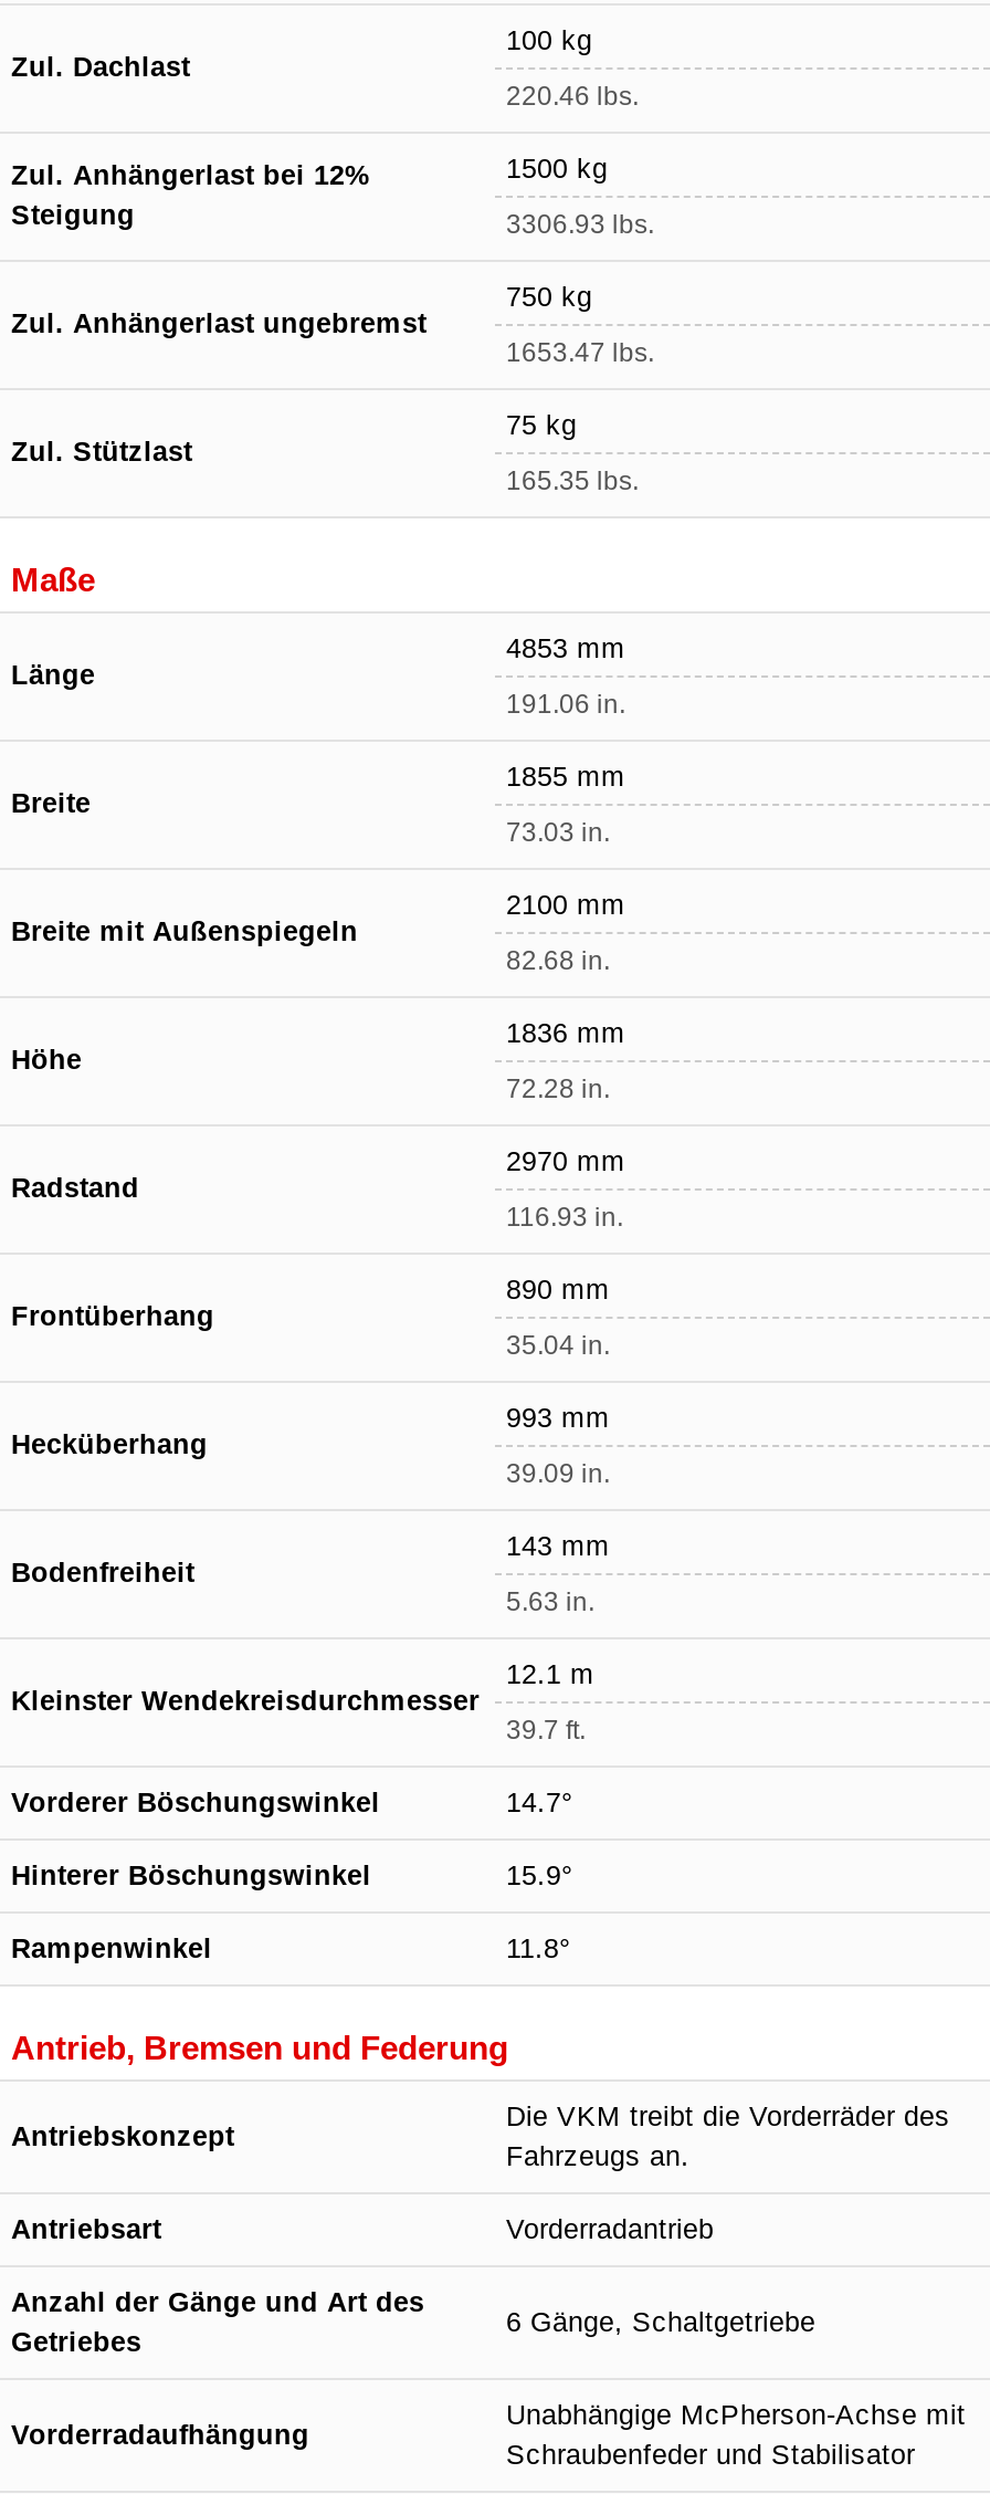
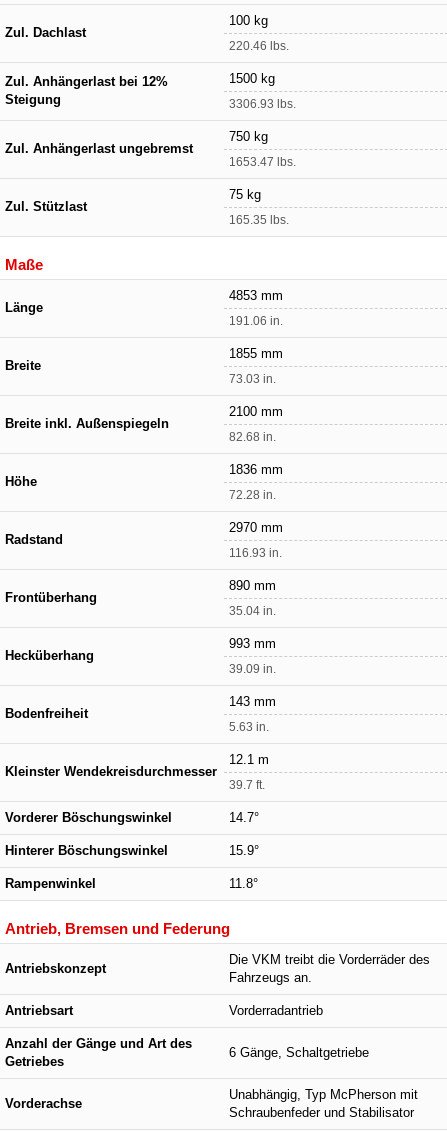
[11,916,358,947] Breite mit Außenspiegeln -> [5,417,169,431] Breite inkl. Außenspiegeln
[506,2399,966,2430] Unabhängige McPherson-Achse mit -> [229,1088,418,1102] Unabhängig, Typ McPherson mit
[11,2419,309,2450] Vorderradaufhängung -> [5,1097,82,1111] Vorderachse

